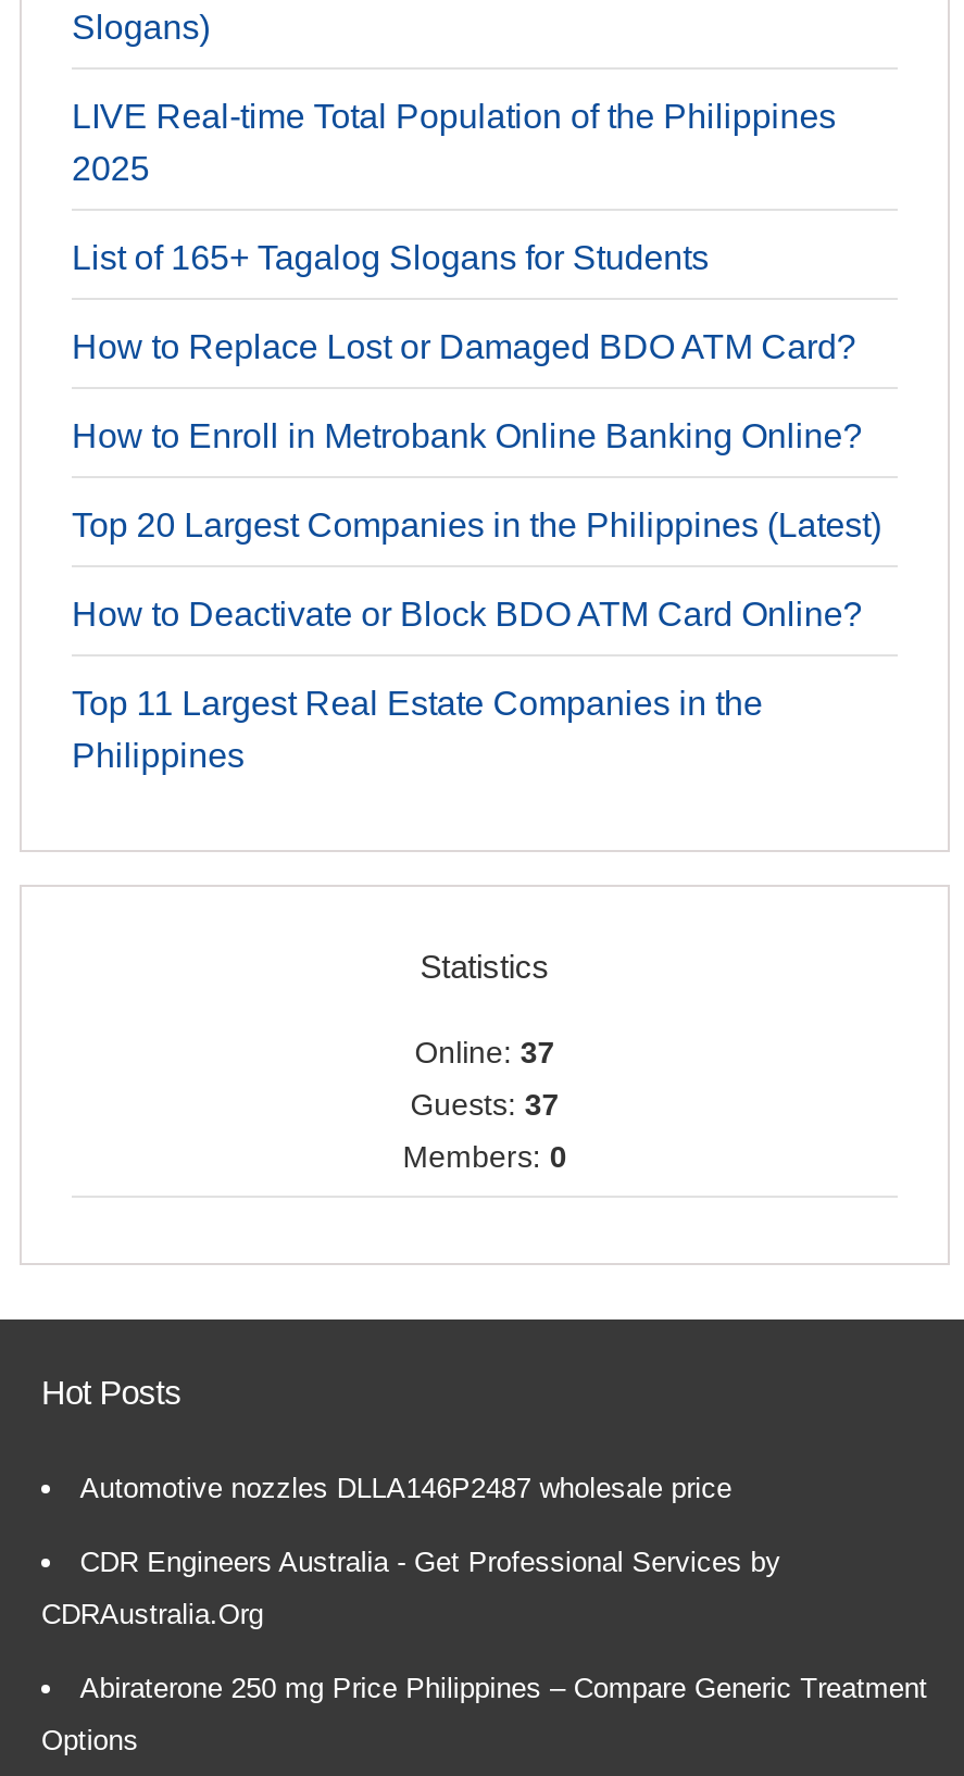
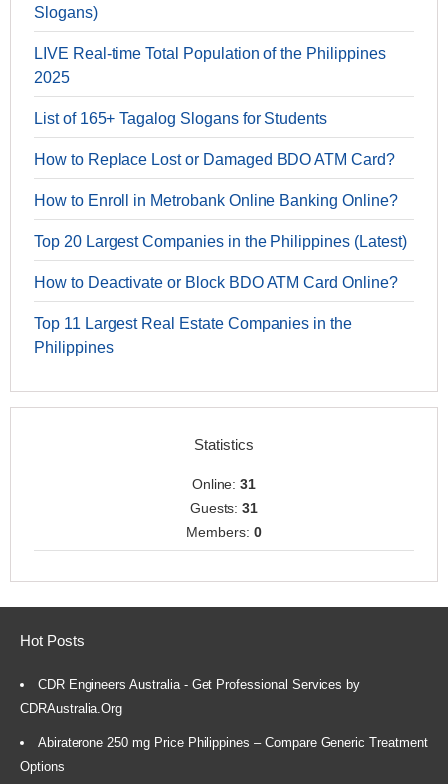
[415,1035,555,1070] Online: 37 -> [192,476,256,492] Online: 31
[410,1087,559,1122] Guests: 37 -> [190,500,258,516] Guests: 31
[80,1472,731,1505] Automotive nozzles DLLA146P2487 wholesale price -> none

